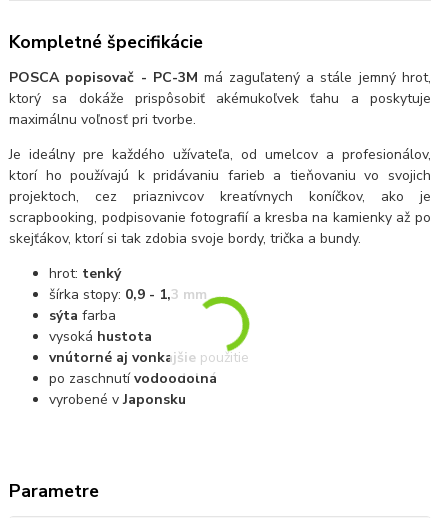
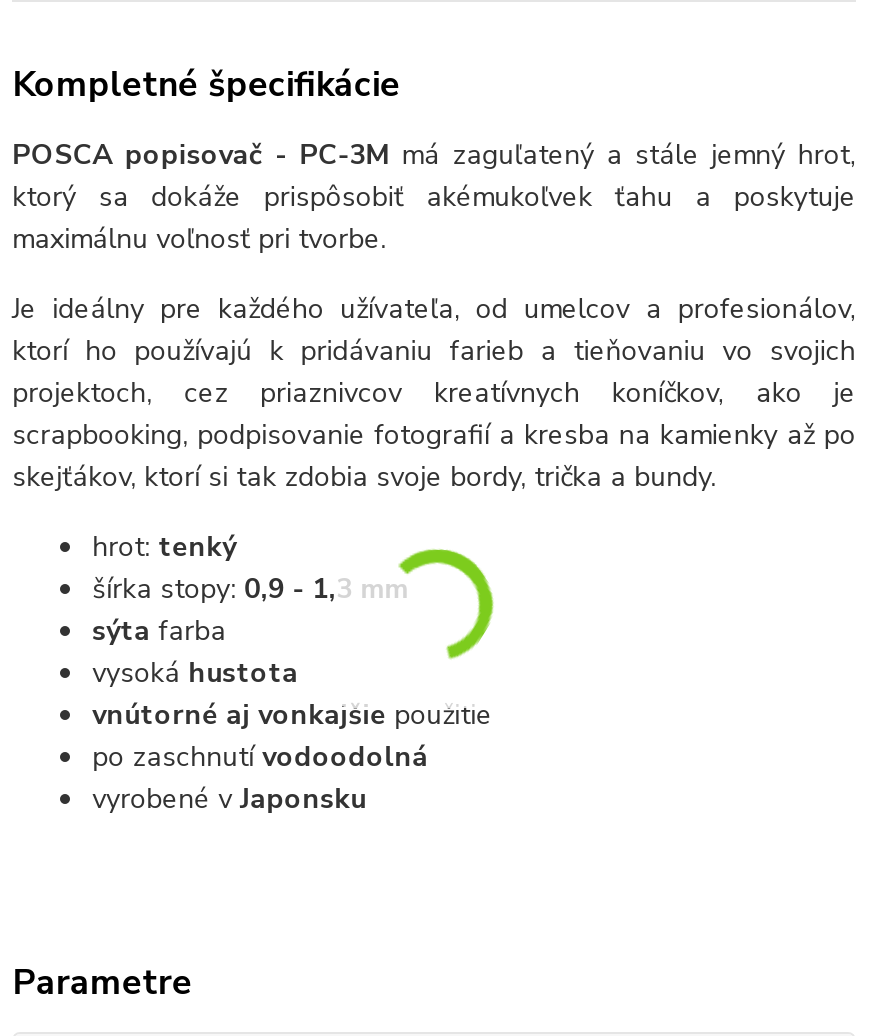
[203,274,251,346] [image] -> [396,546,496,692] [image]

